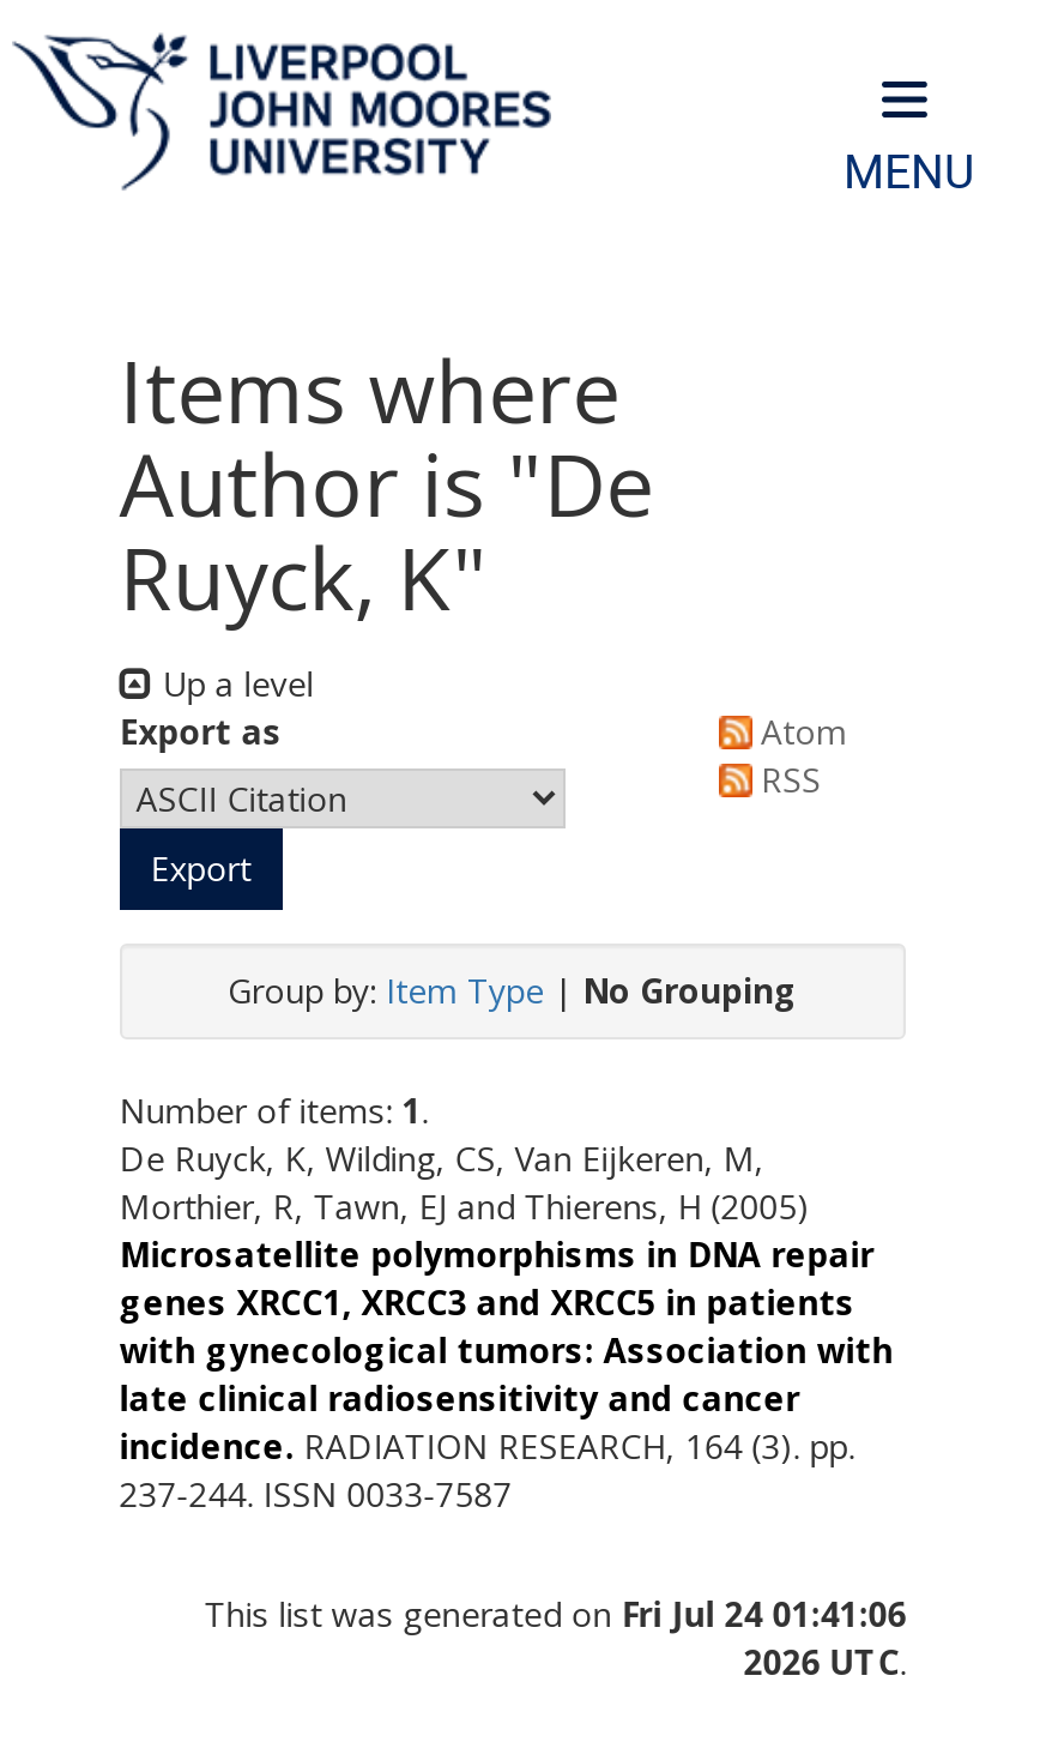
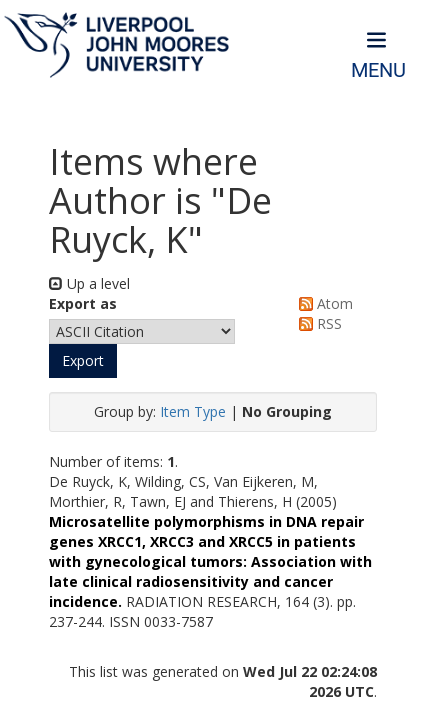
[204,1590,906,1636] This list was generated on Fri Jul 24 01:41:06 -> [69,662,377,681] This list was generated on Wed Jul 22 02:24:08

